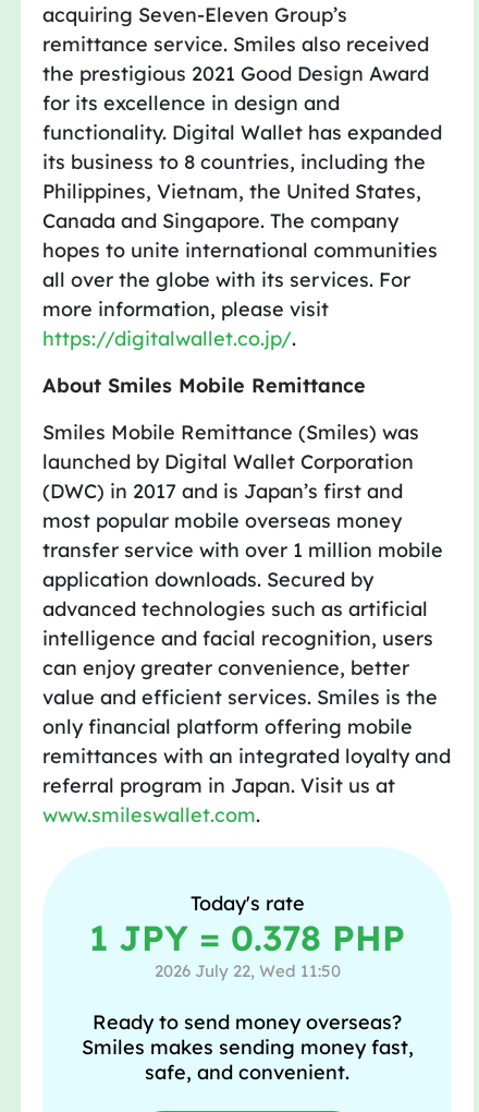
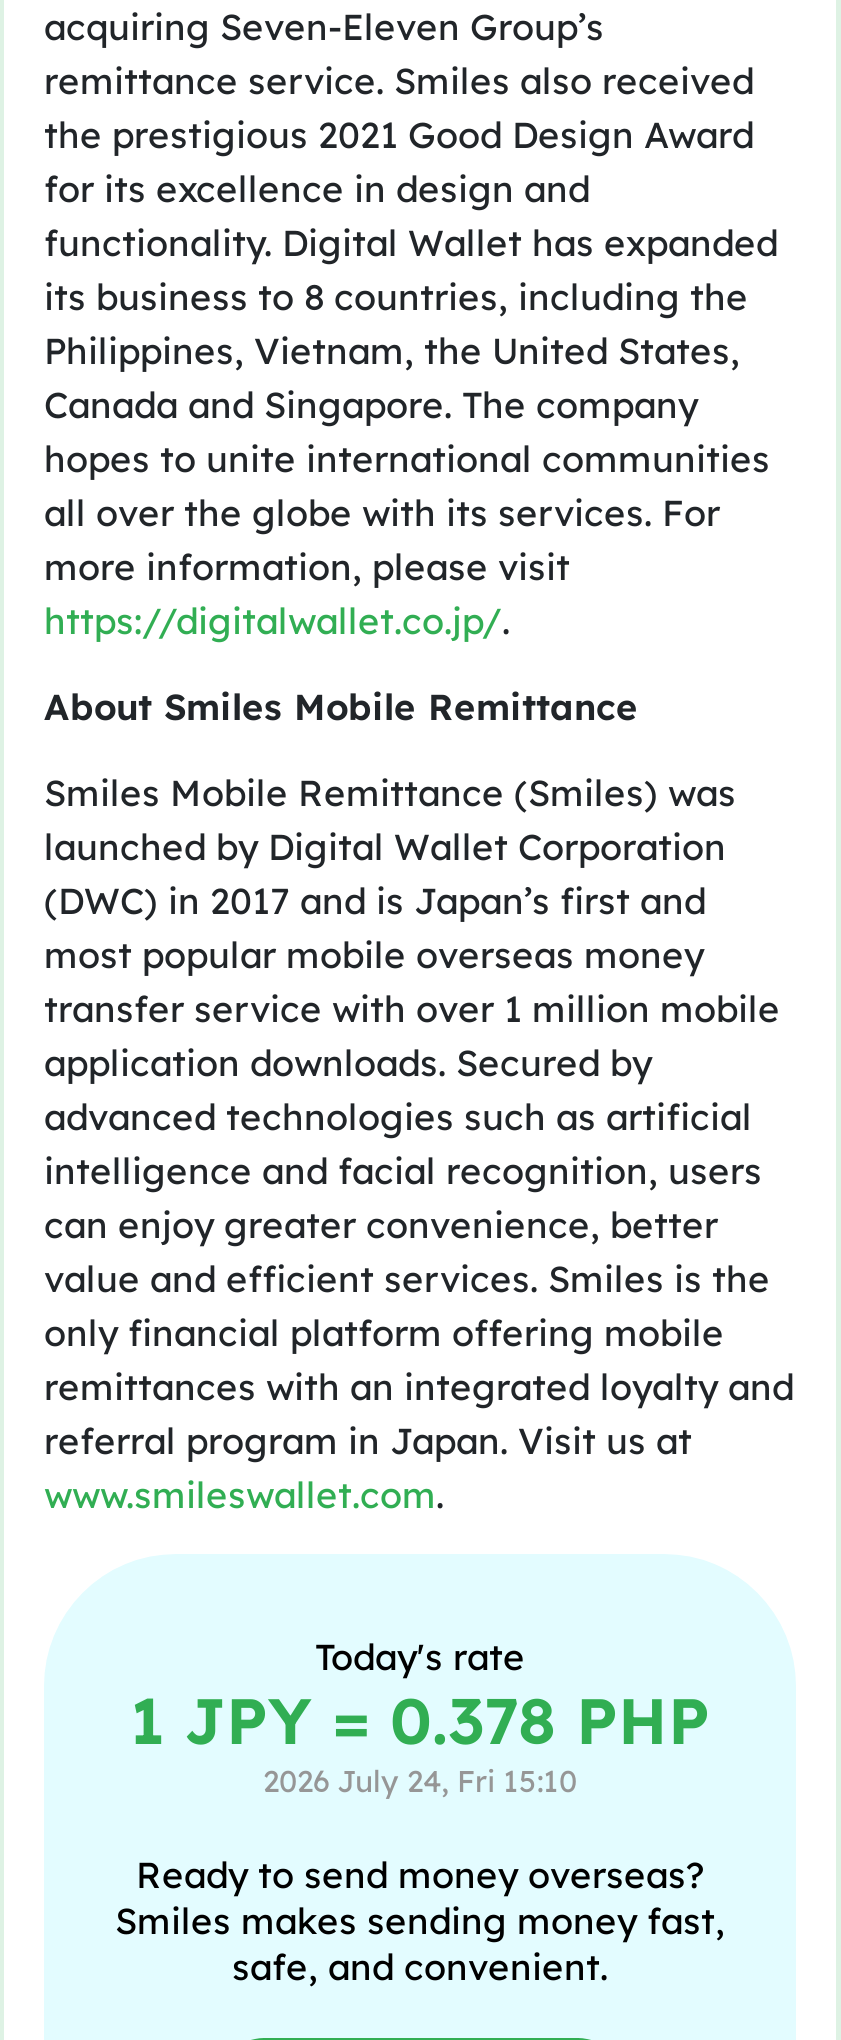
[154,961,340,982] 2026 July 22, Wed 11:50 -> [263,1763,577,1801] 2026 July 24, Fri 15:10

